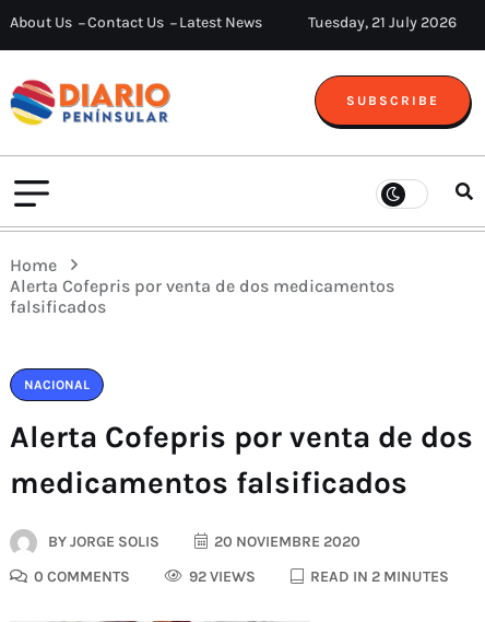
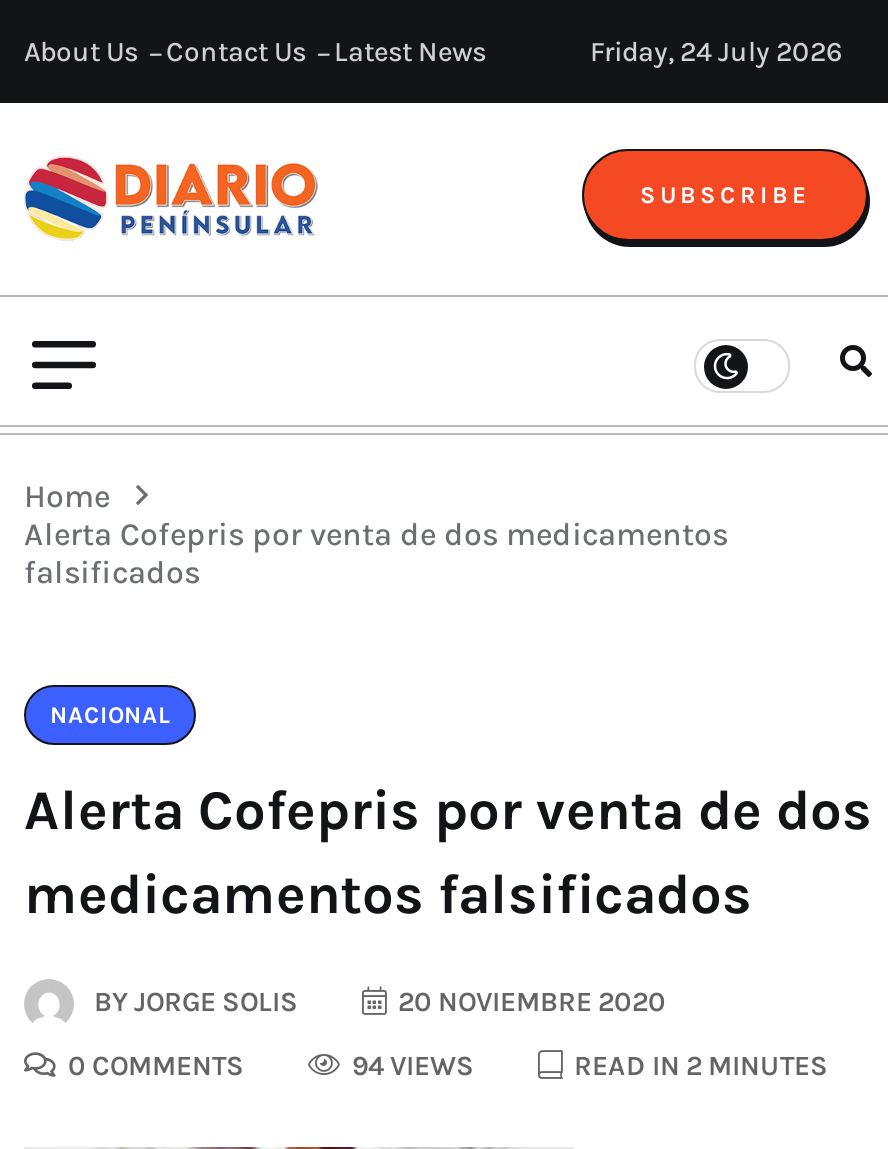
[308,13,457,32] Tuesday, 21 July 2026 -> [590,35,842,69] Friday, 24 July 2026
[186,567,256,586] 92 VIEWS -> [346,1049,474,1083] 94 VIEWS

